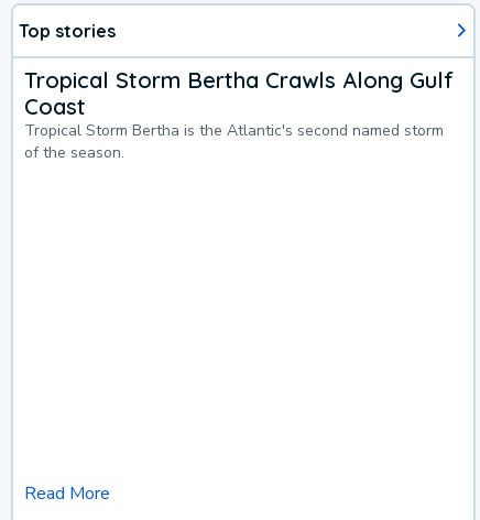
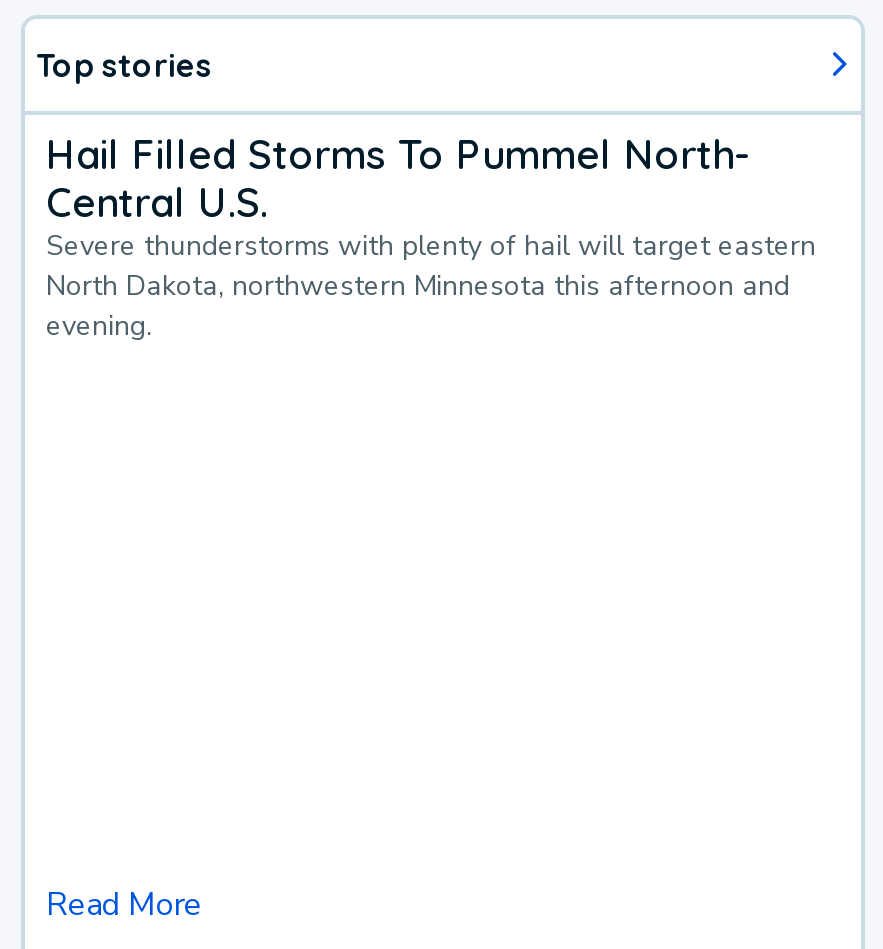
[25,66,454,163] Tropical Storm Bertha Crawls Along Gulf | Coast | Tropical Storm Bertha is the Atlantic's second named storm | of the season. -> [46,128,816,344] Hail Filled Storms To Pummel North- | Central U.S. | Severe thunderstorms with plenty of hail will target eastern | North Dakota, northwestern Minnesota this afternoon and | evening.

